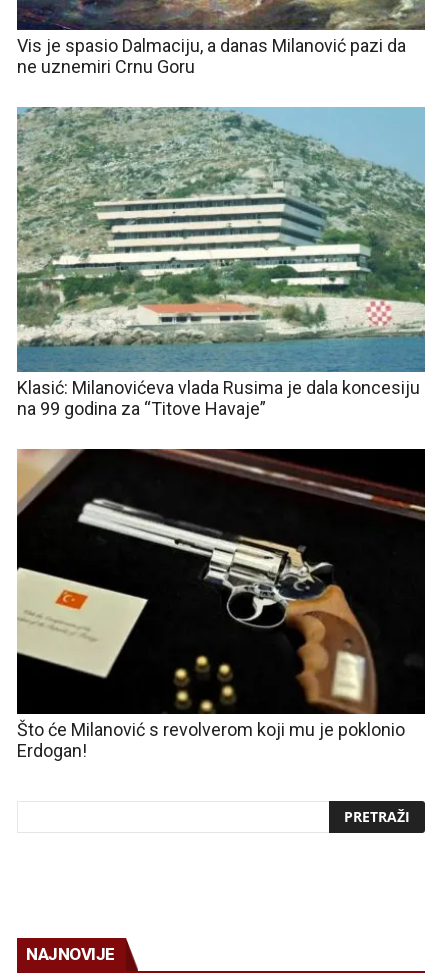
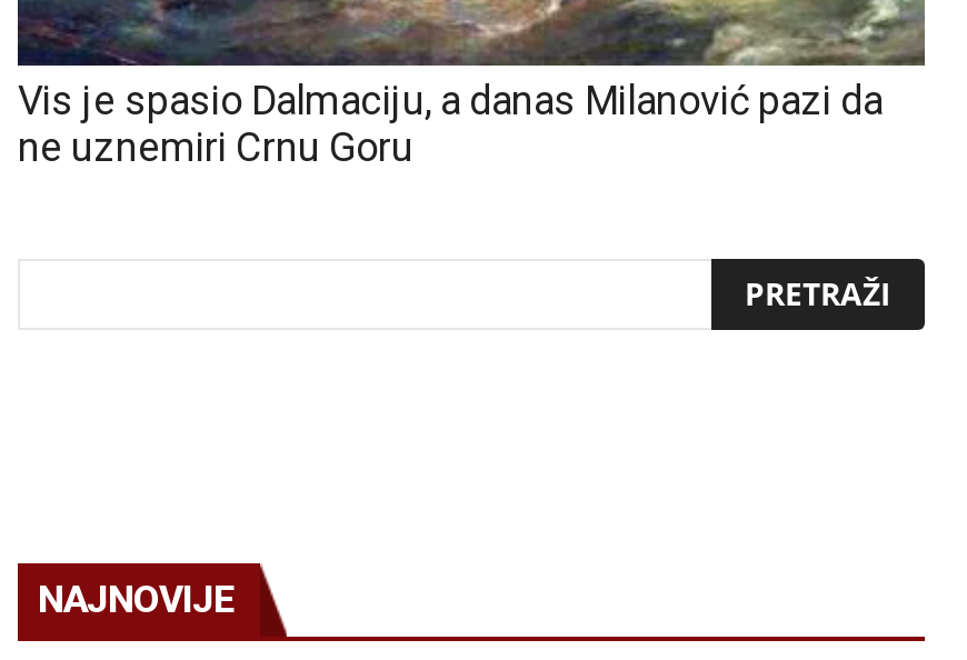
[16,106,425,419] [image] | Klasić: Milanovićeva vlada Rusima je dala koncesiju | na 99 godina za “Titove Havaje” -> none
[16,448,426,761] [image] | Što će Milanović s revolverom koji mu je poklonio | Erdogan! -> none

